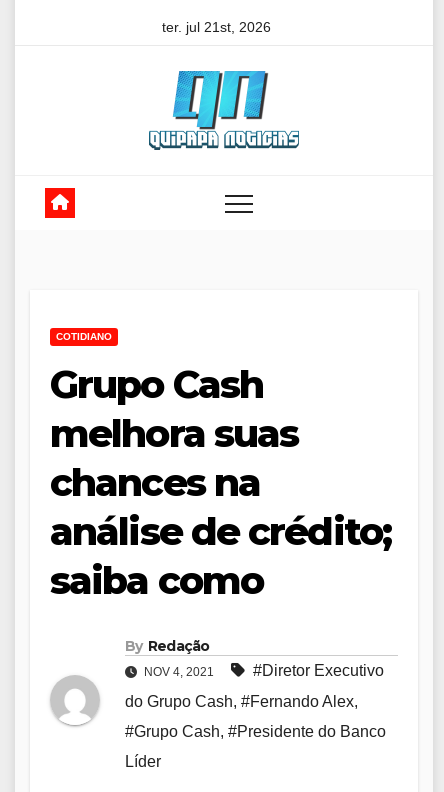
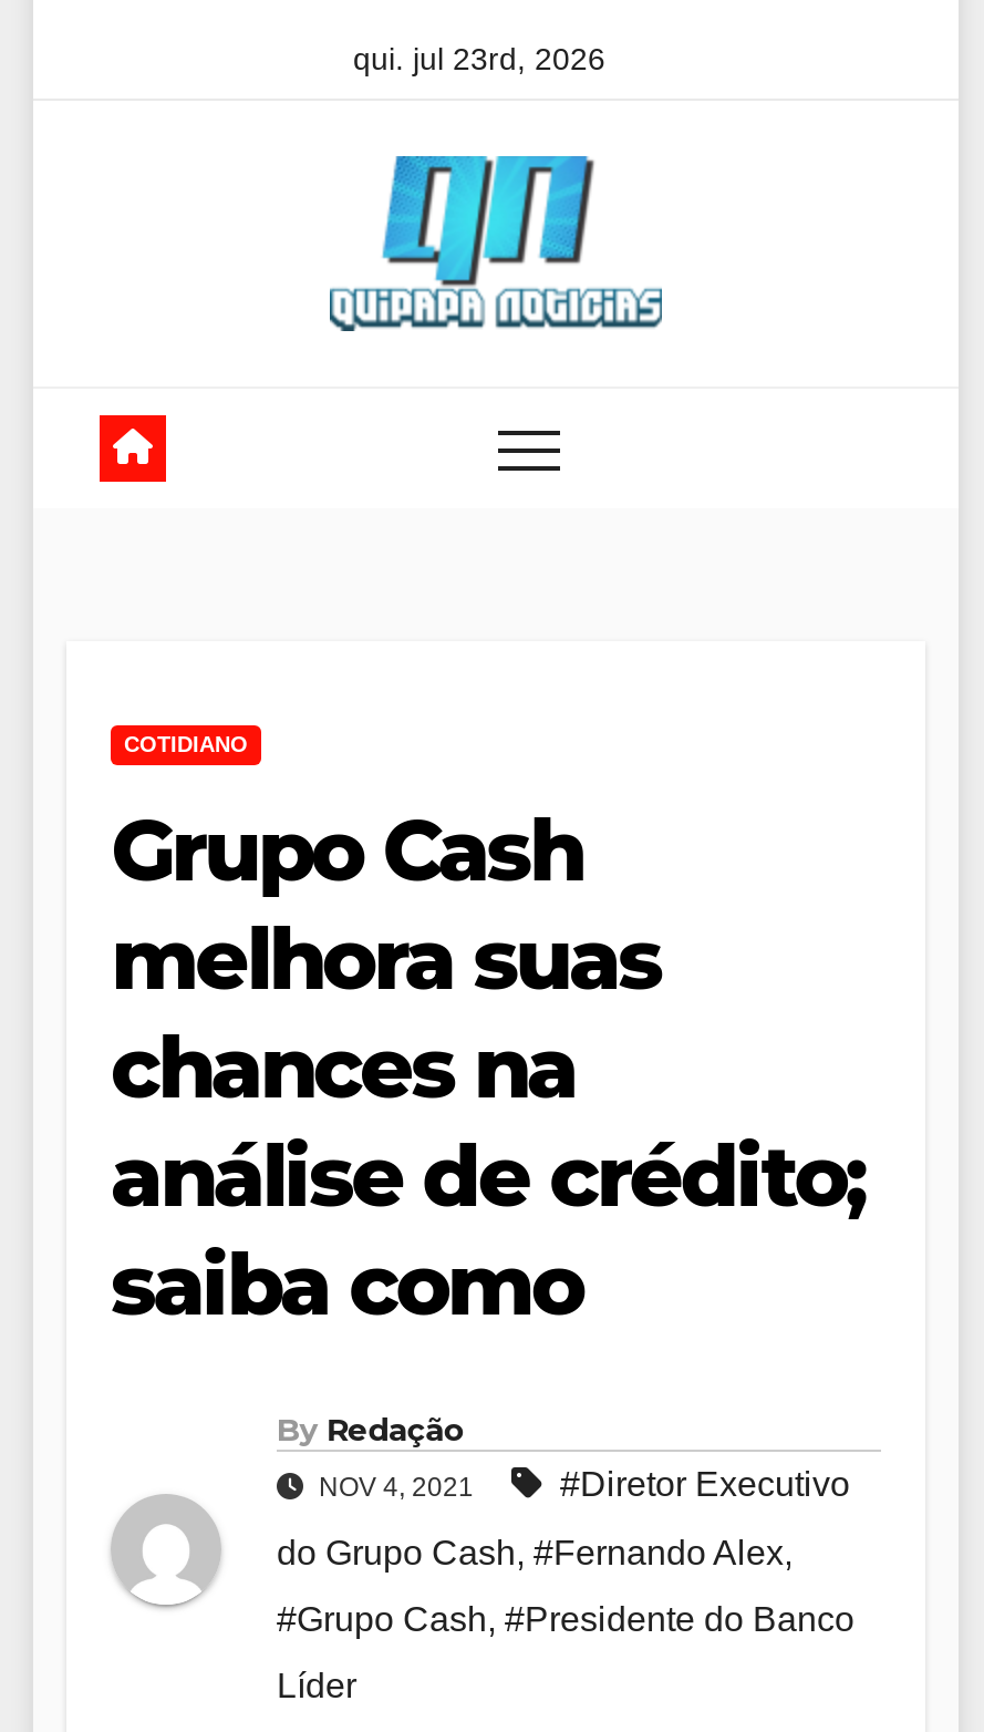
[162,19,271,35] ter. jul 21st, 2026 -> [353,41,605,76] qui. jul 23rd, 2026

